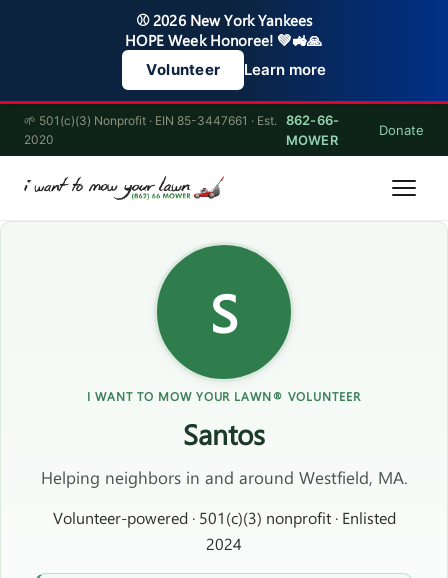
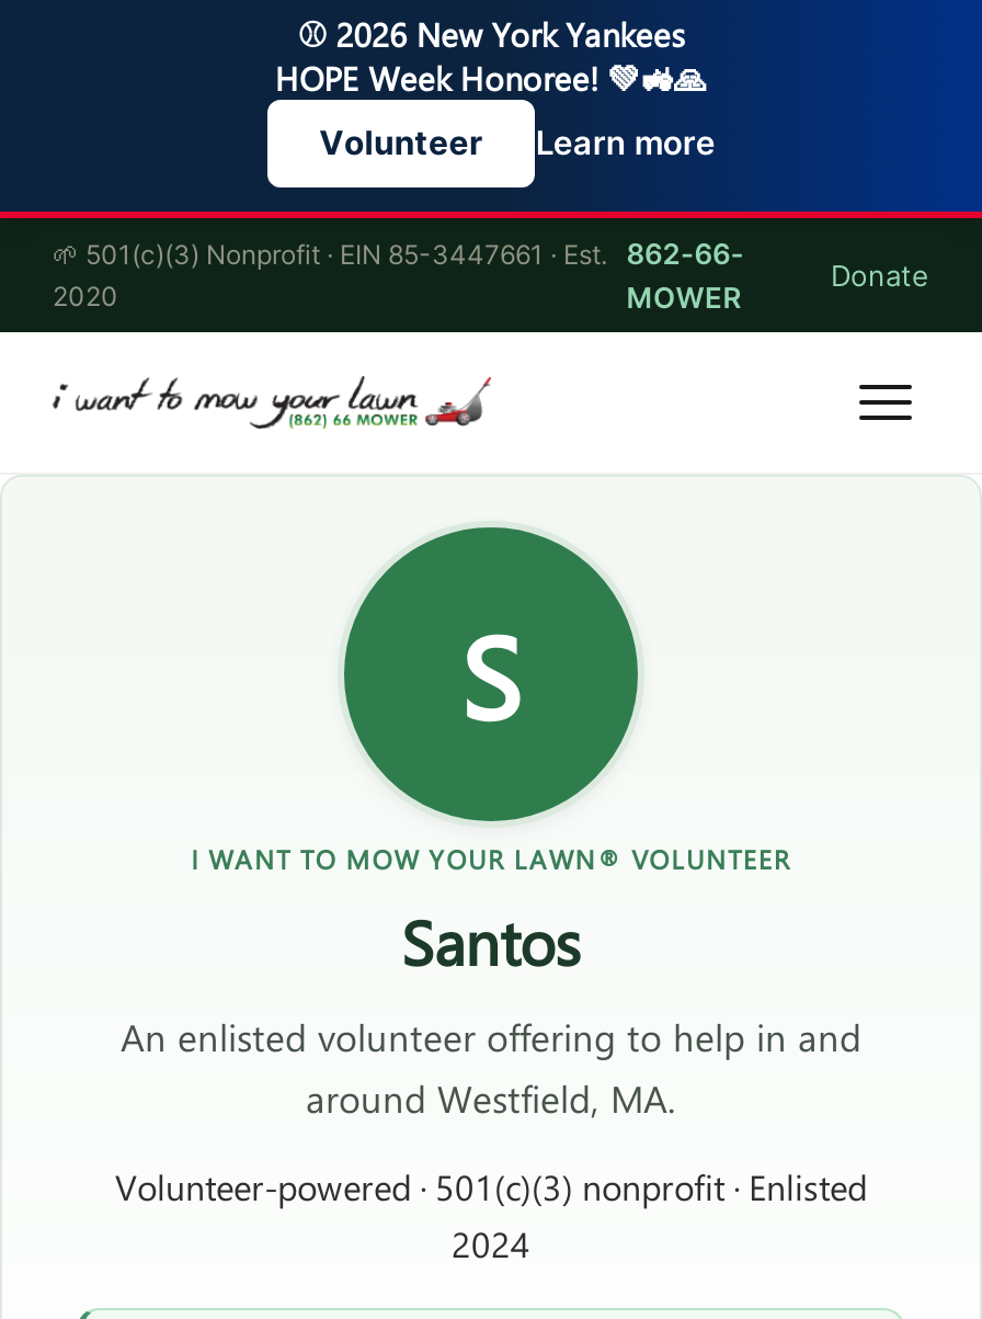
[40,466,407,488] Helping neighbors in and around Westfield, MA. -> [121,1012,861,1122] An enlisted volunteer offering to help in and | around Westfield, MA.

